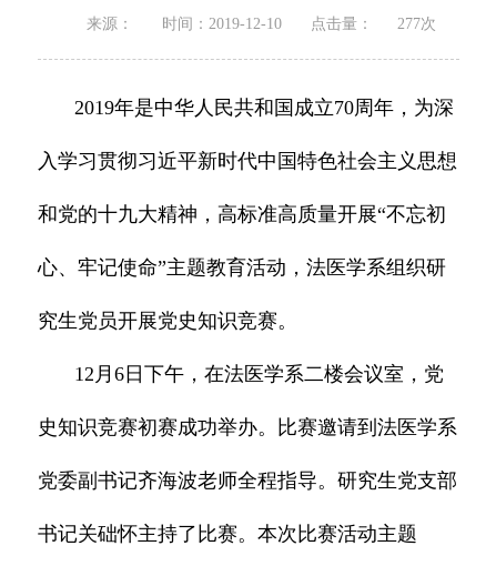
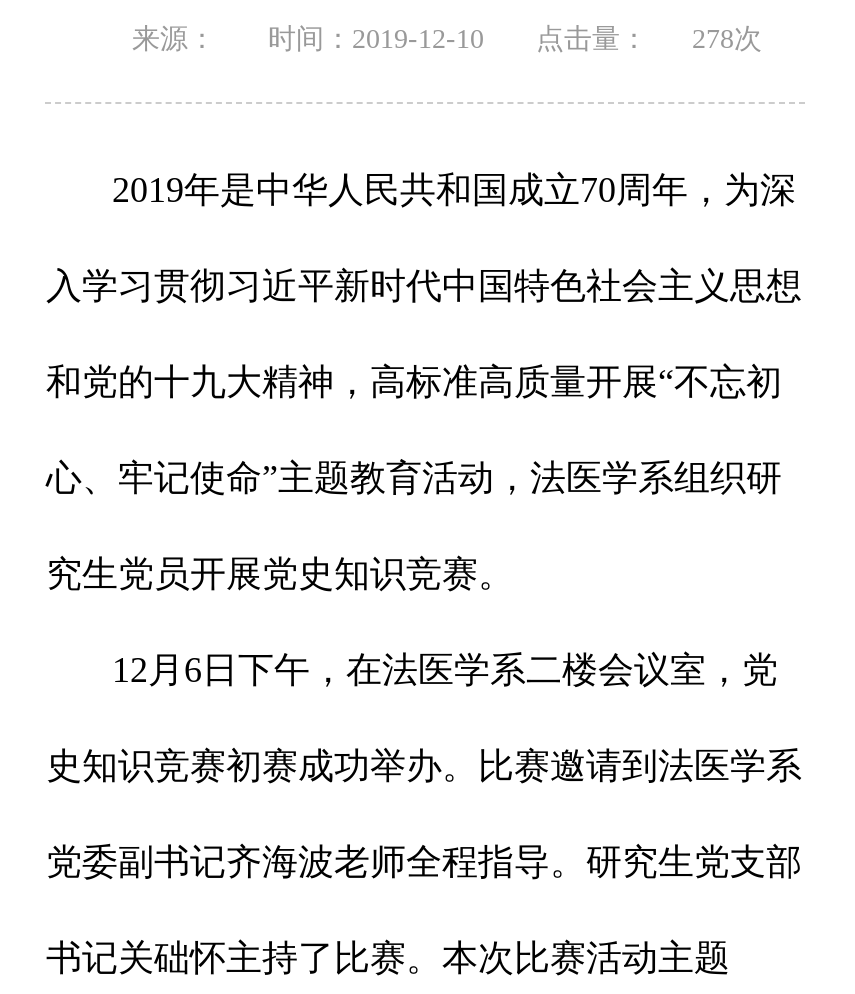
[86,15,436,32] 来源： 时间：2019-12-10 点击量： 277次 -> [132,23,762,53] 来源： 时间：2019-12-10 点击量： 278次

